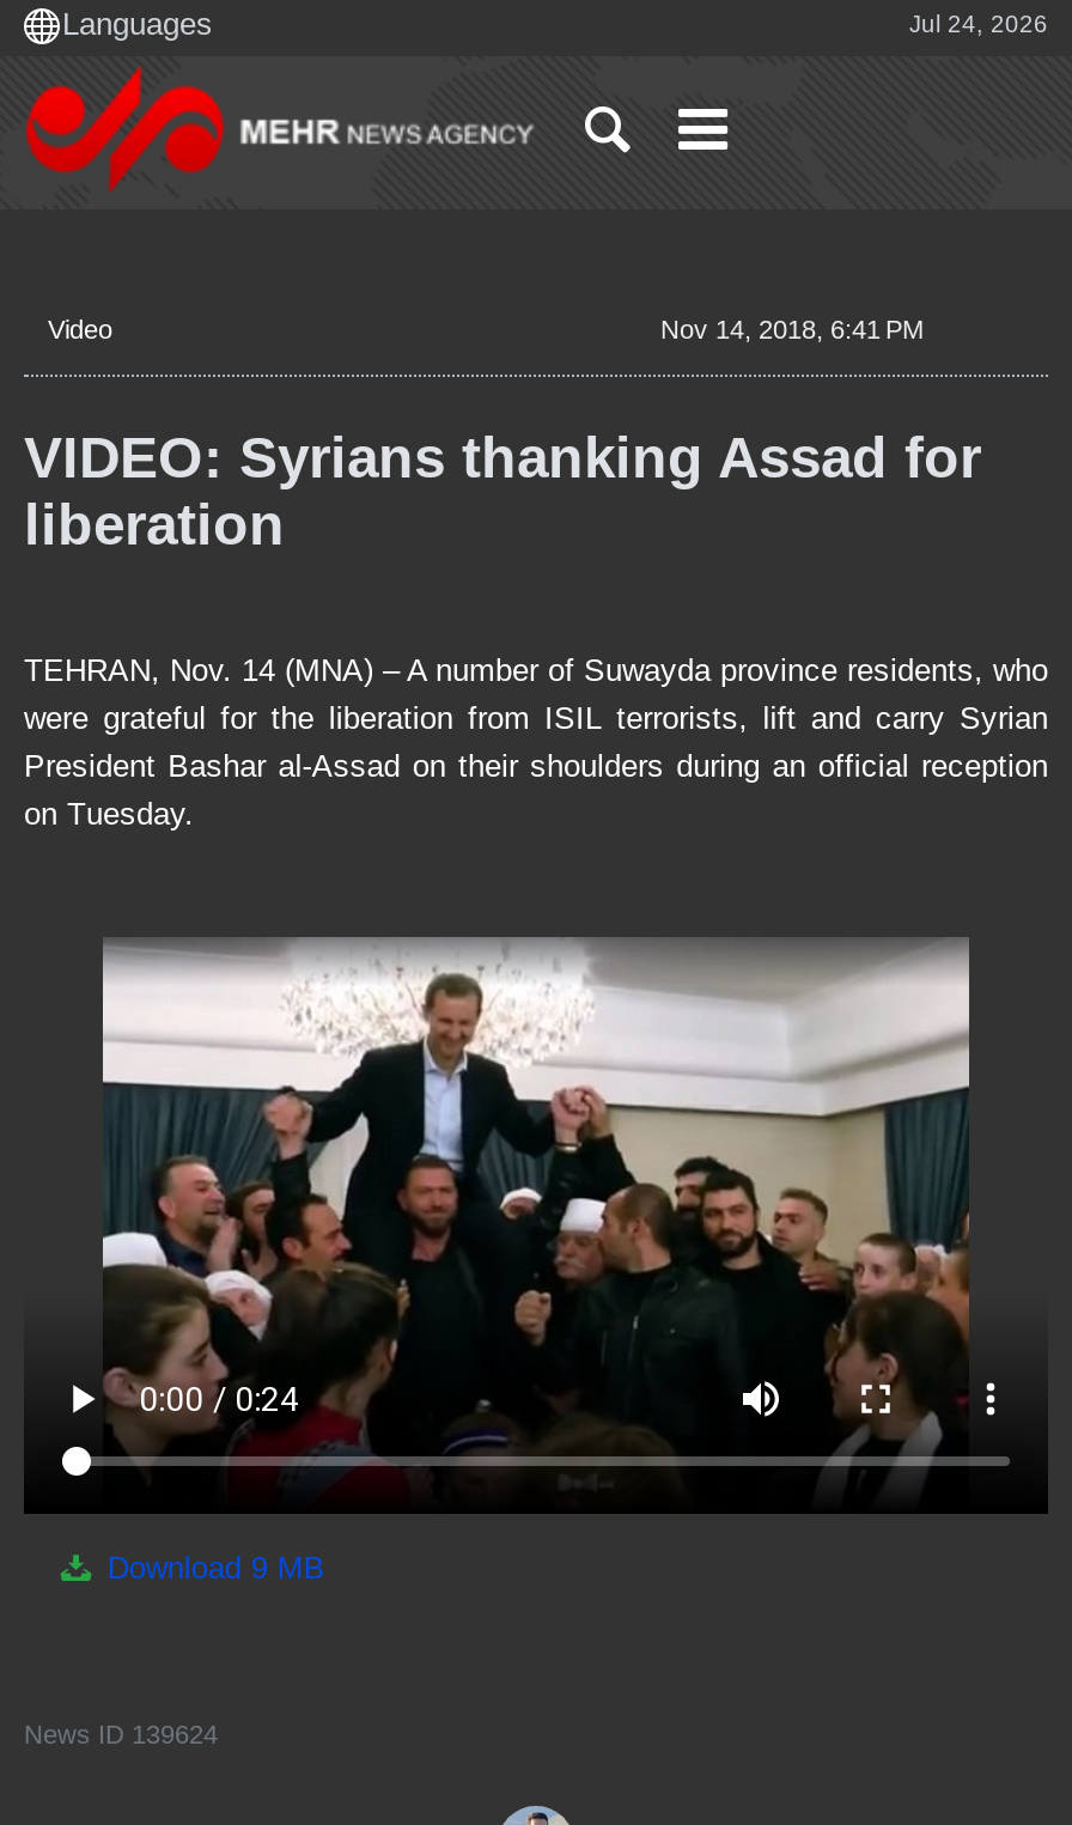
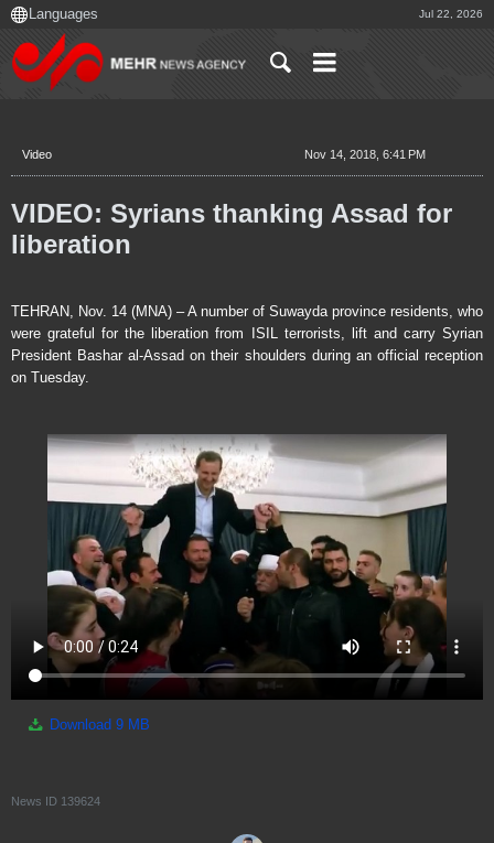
[909,11,1048,37] Jul 24, 2026 -> [419,8,483,20] Jul 22, 2026

